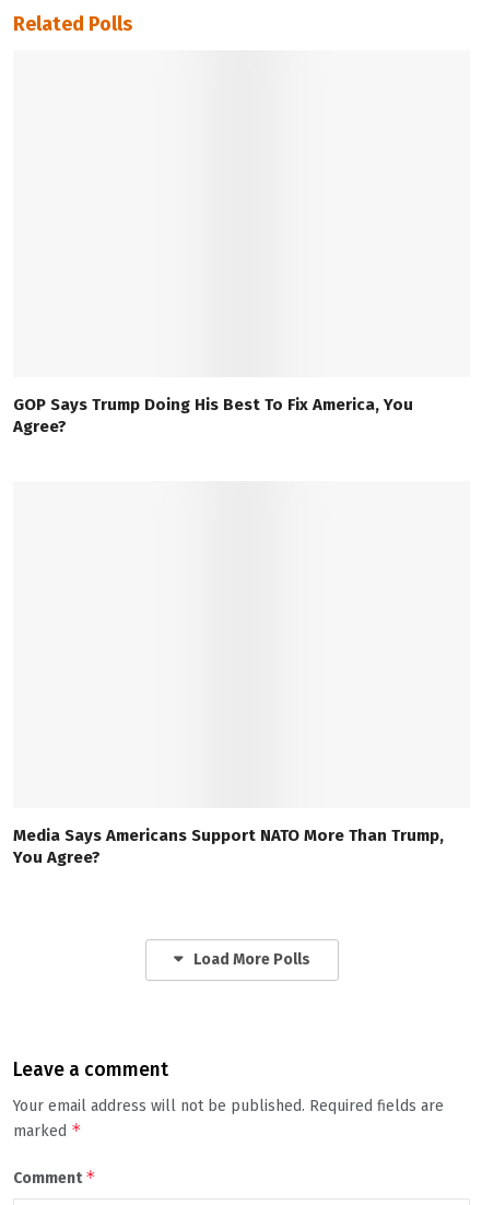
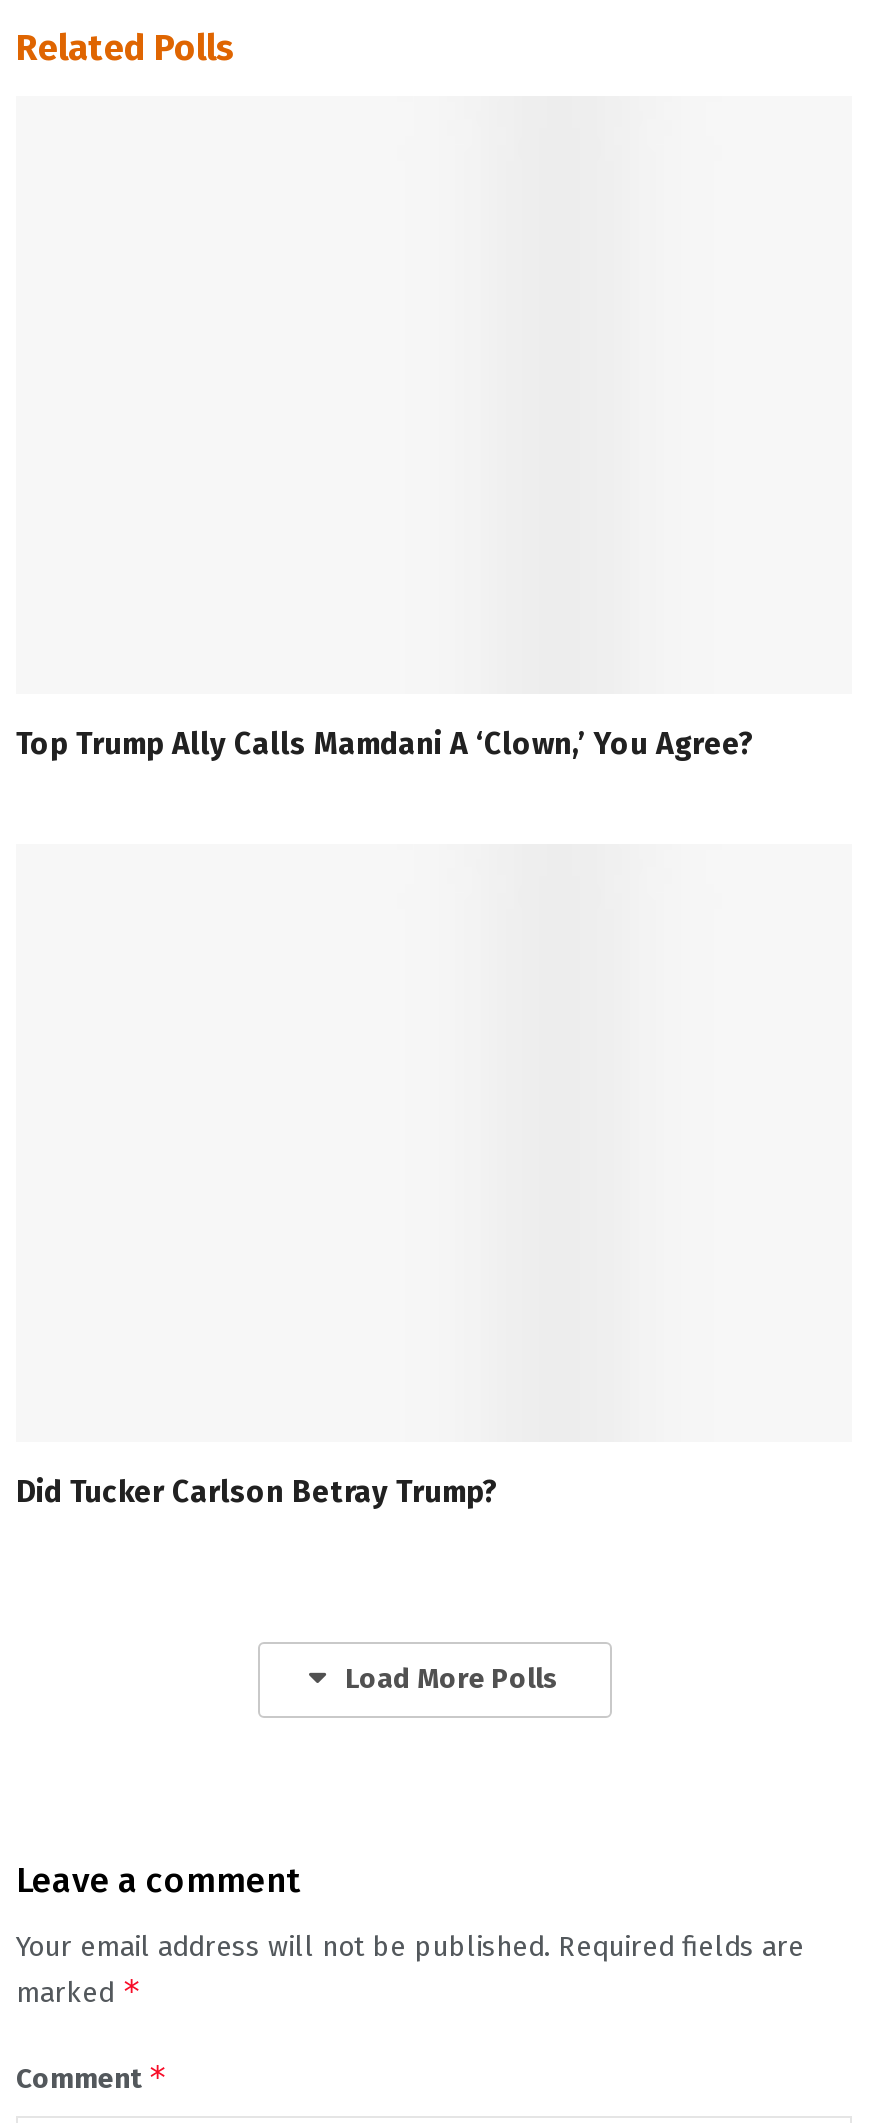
[13,395,413,436] GOP Says Trump Doing His Best To Fix America, You | Agree? -> [16,726,754,762] Top Trump Ally Calls Mamdani A ‘Clown,’ You Agree?
[13,825,444,867] Media Says Americans Support NATO More Than Trump, | You Agree? -> [16,1473,498,1509] Did Tucker Carlson Betray Trump?

